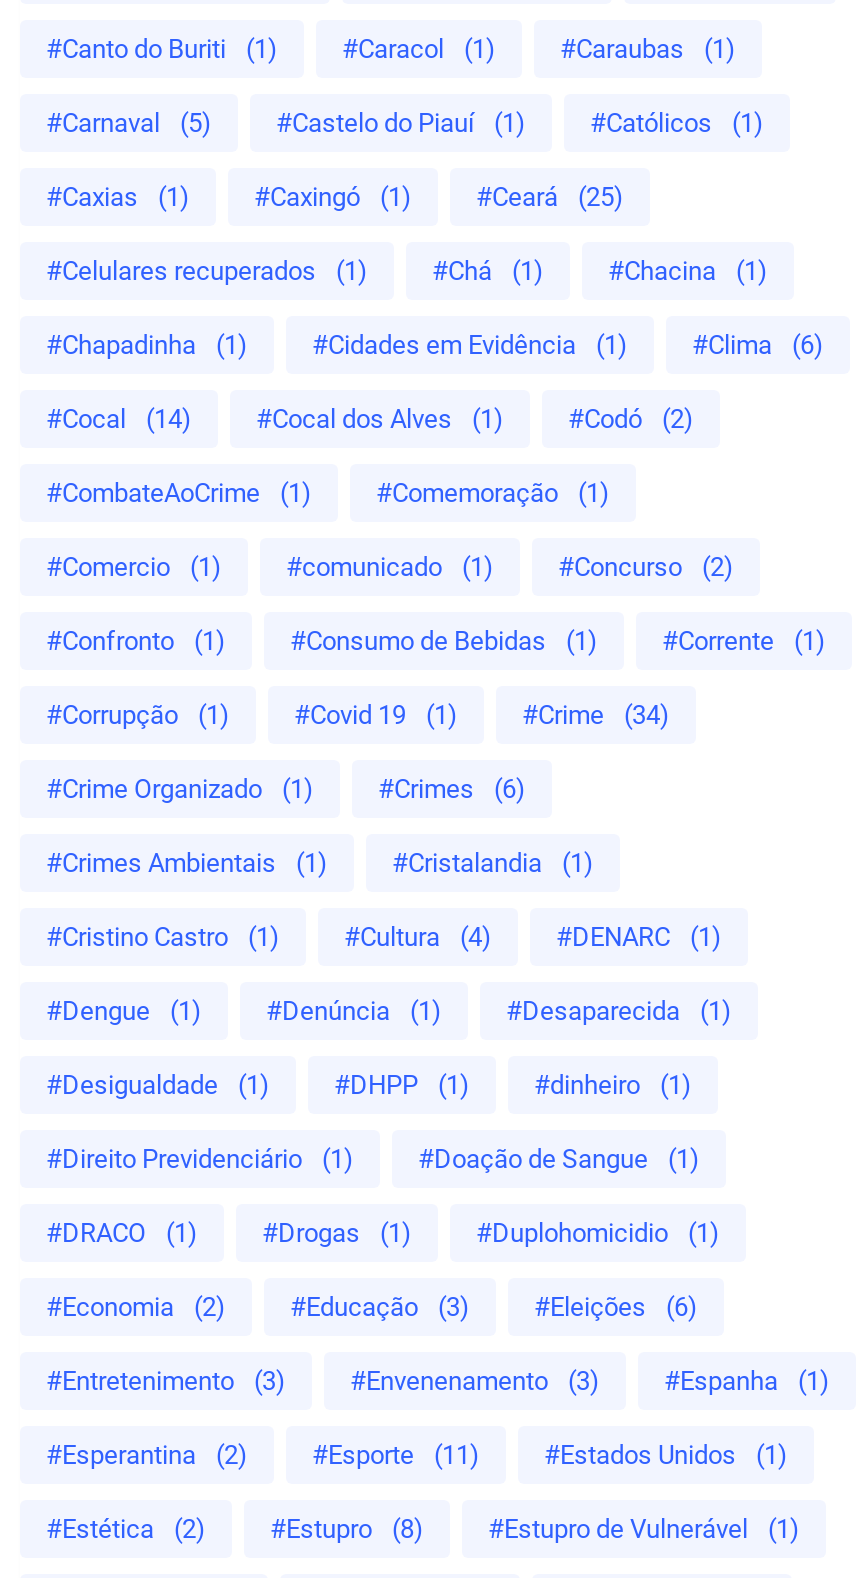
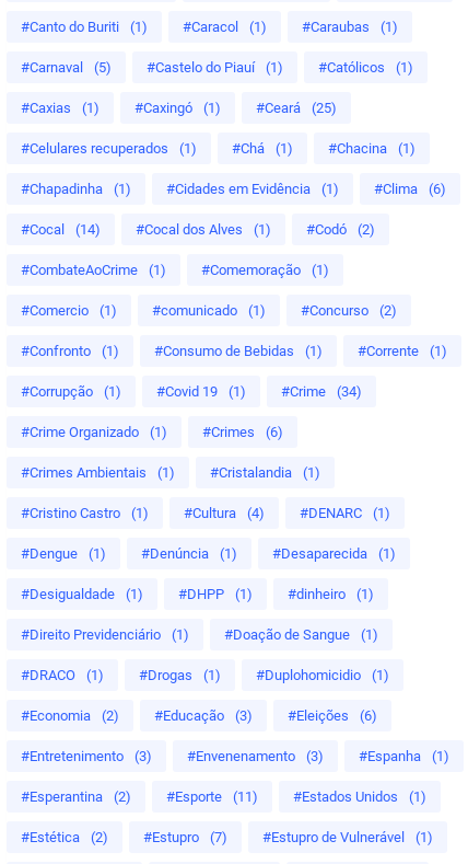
[270,1514,424,1544] #Estupro (8) -> [143,829,227,845] #Estupro (7)

